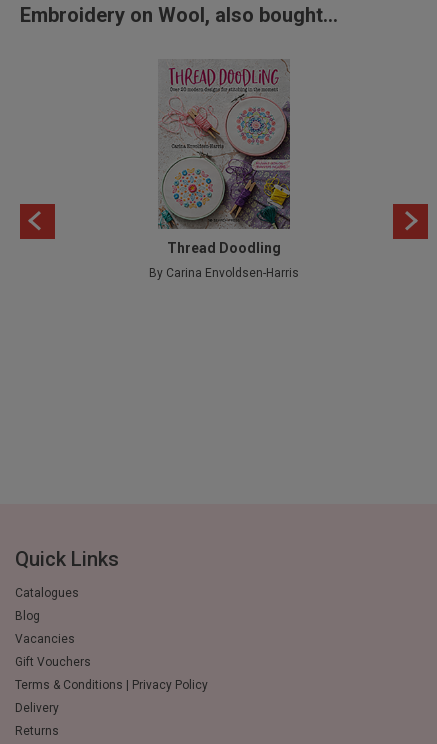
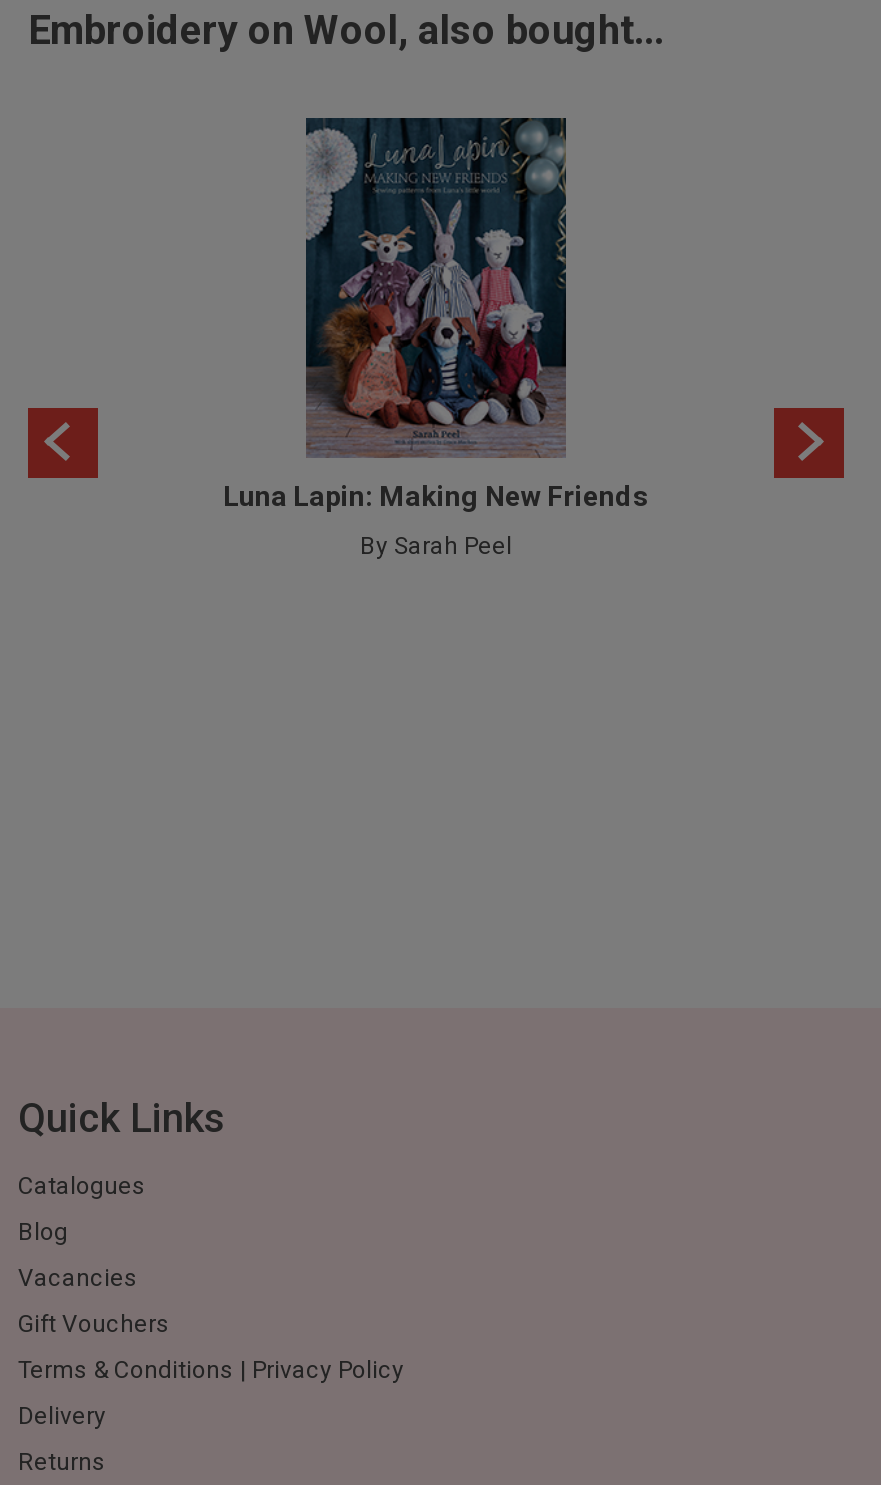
[158,59,291,256] [image] | Thread Doodling -> [223,116,649,512] [image] | Luna Lapin: Making New Friends
[149,266,299,280] By Carina Envoldsen-Harris -> [360,532,512,560] By Sarah Peel

